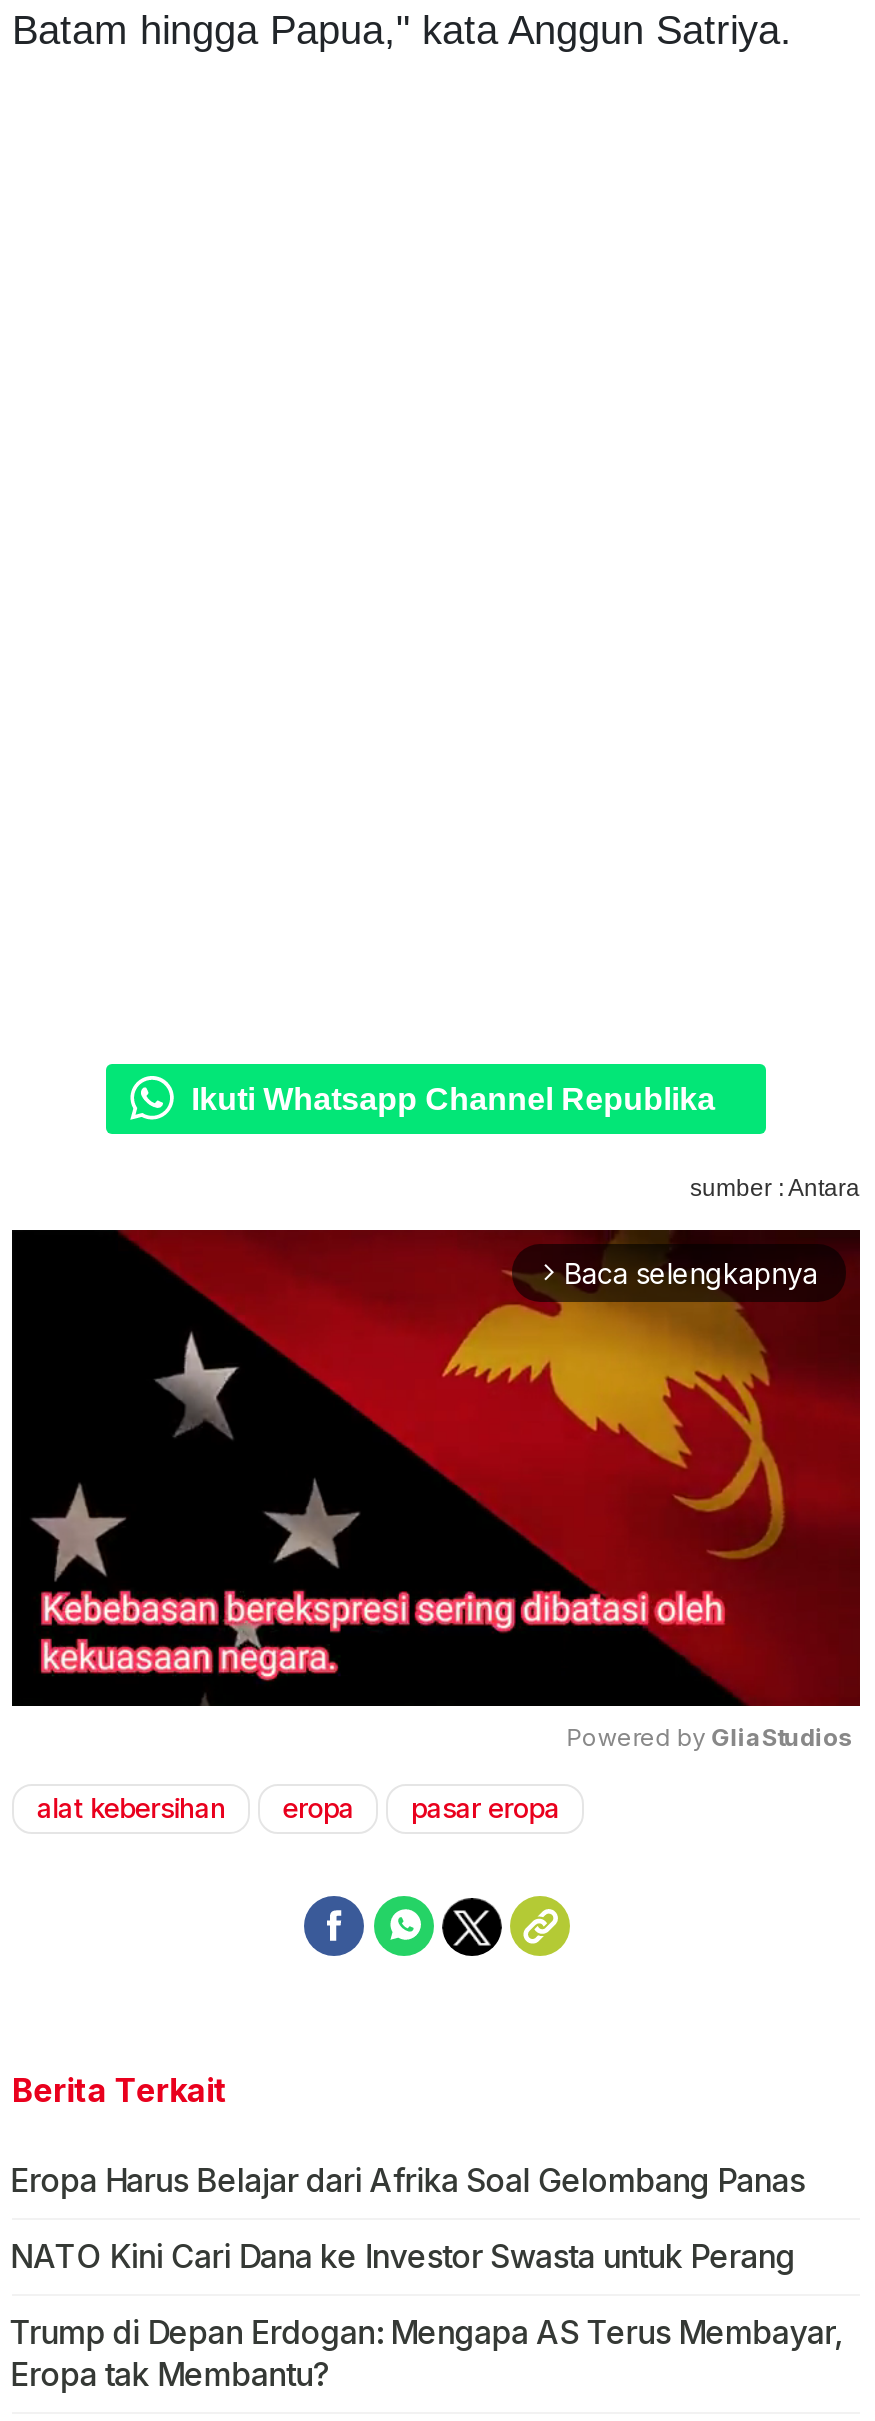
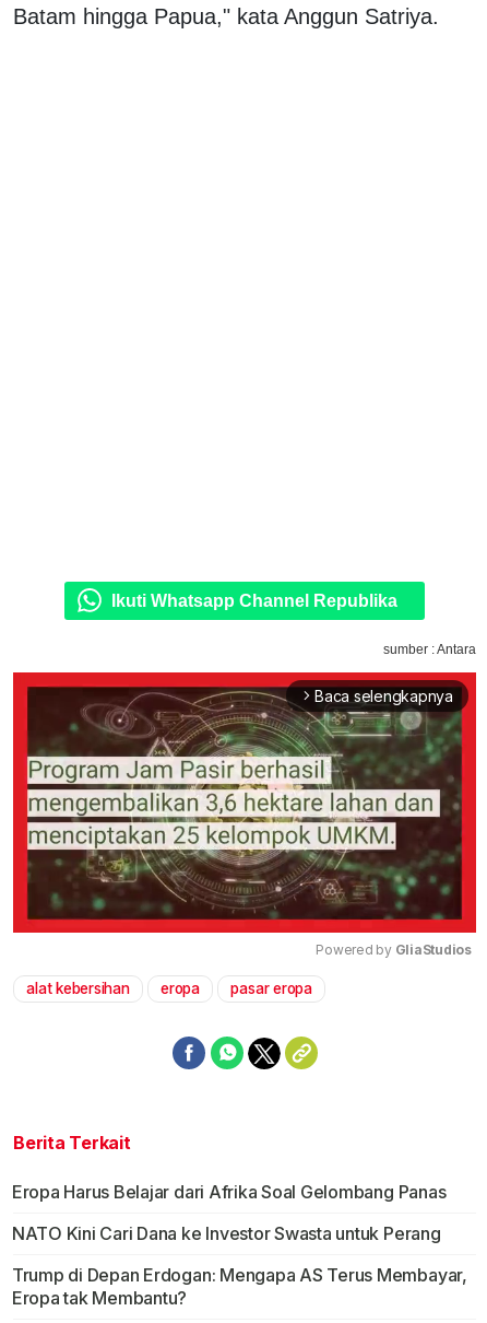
[10,1228,862,1708] [image] -> [12,671,477,934] [image]

